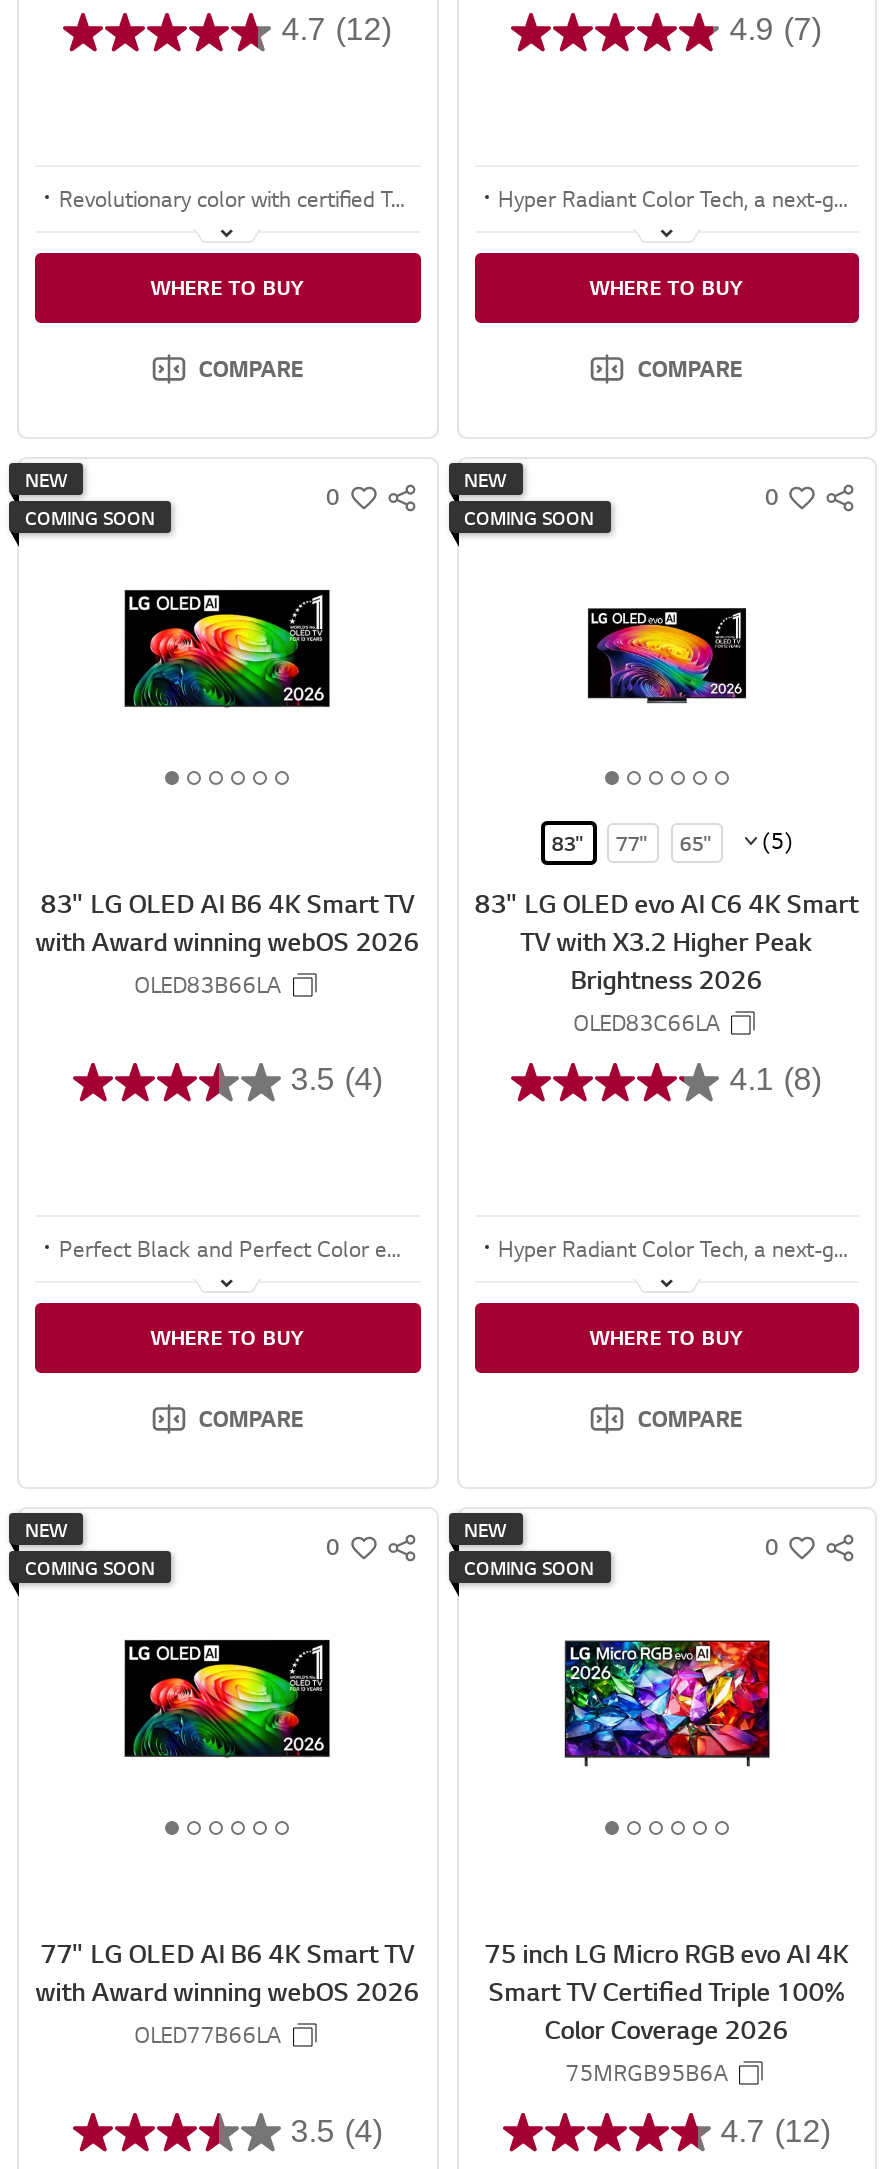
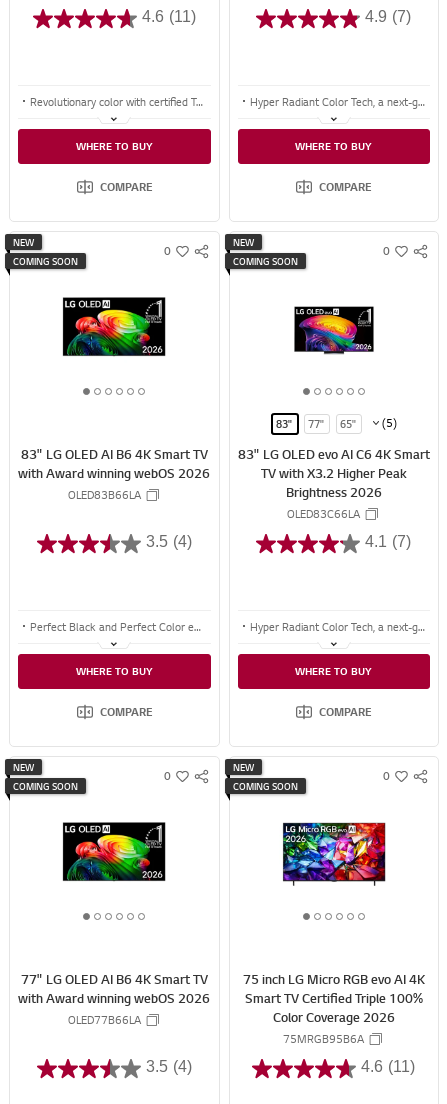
[281,12,391,46] 4.7 (12) -> [142,8,196,25] 4.6 (11)
[729,1062,821,1096] 4.1 (8) -> [365,533,411,550] 4.1 (7)
[721,2112,831,2146] 4.7 (12) -> [361,1058,415,1075] 4.6 (11)

